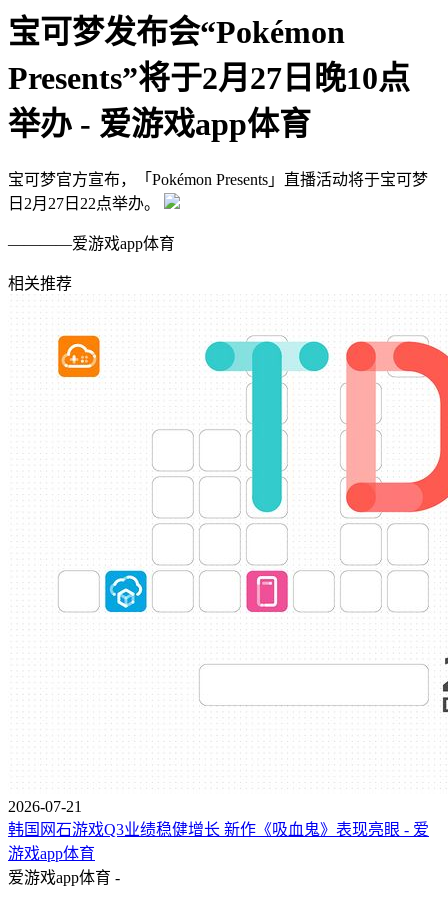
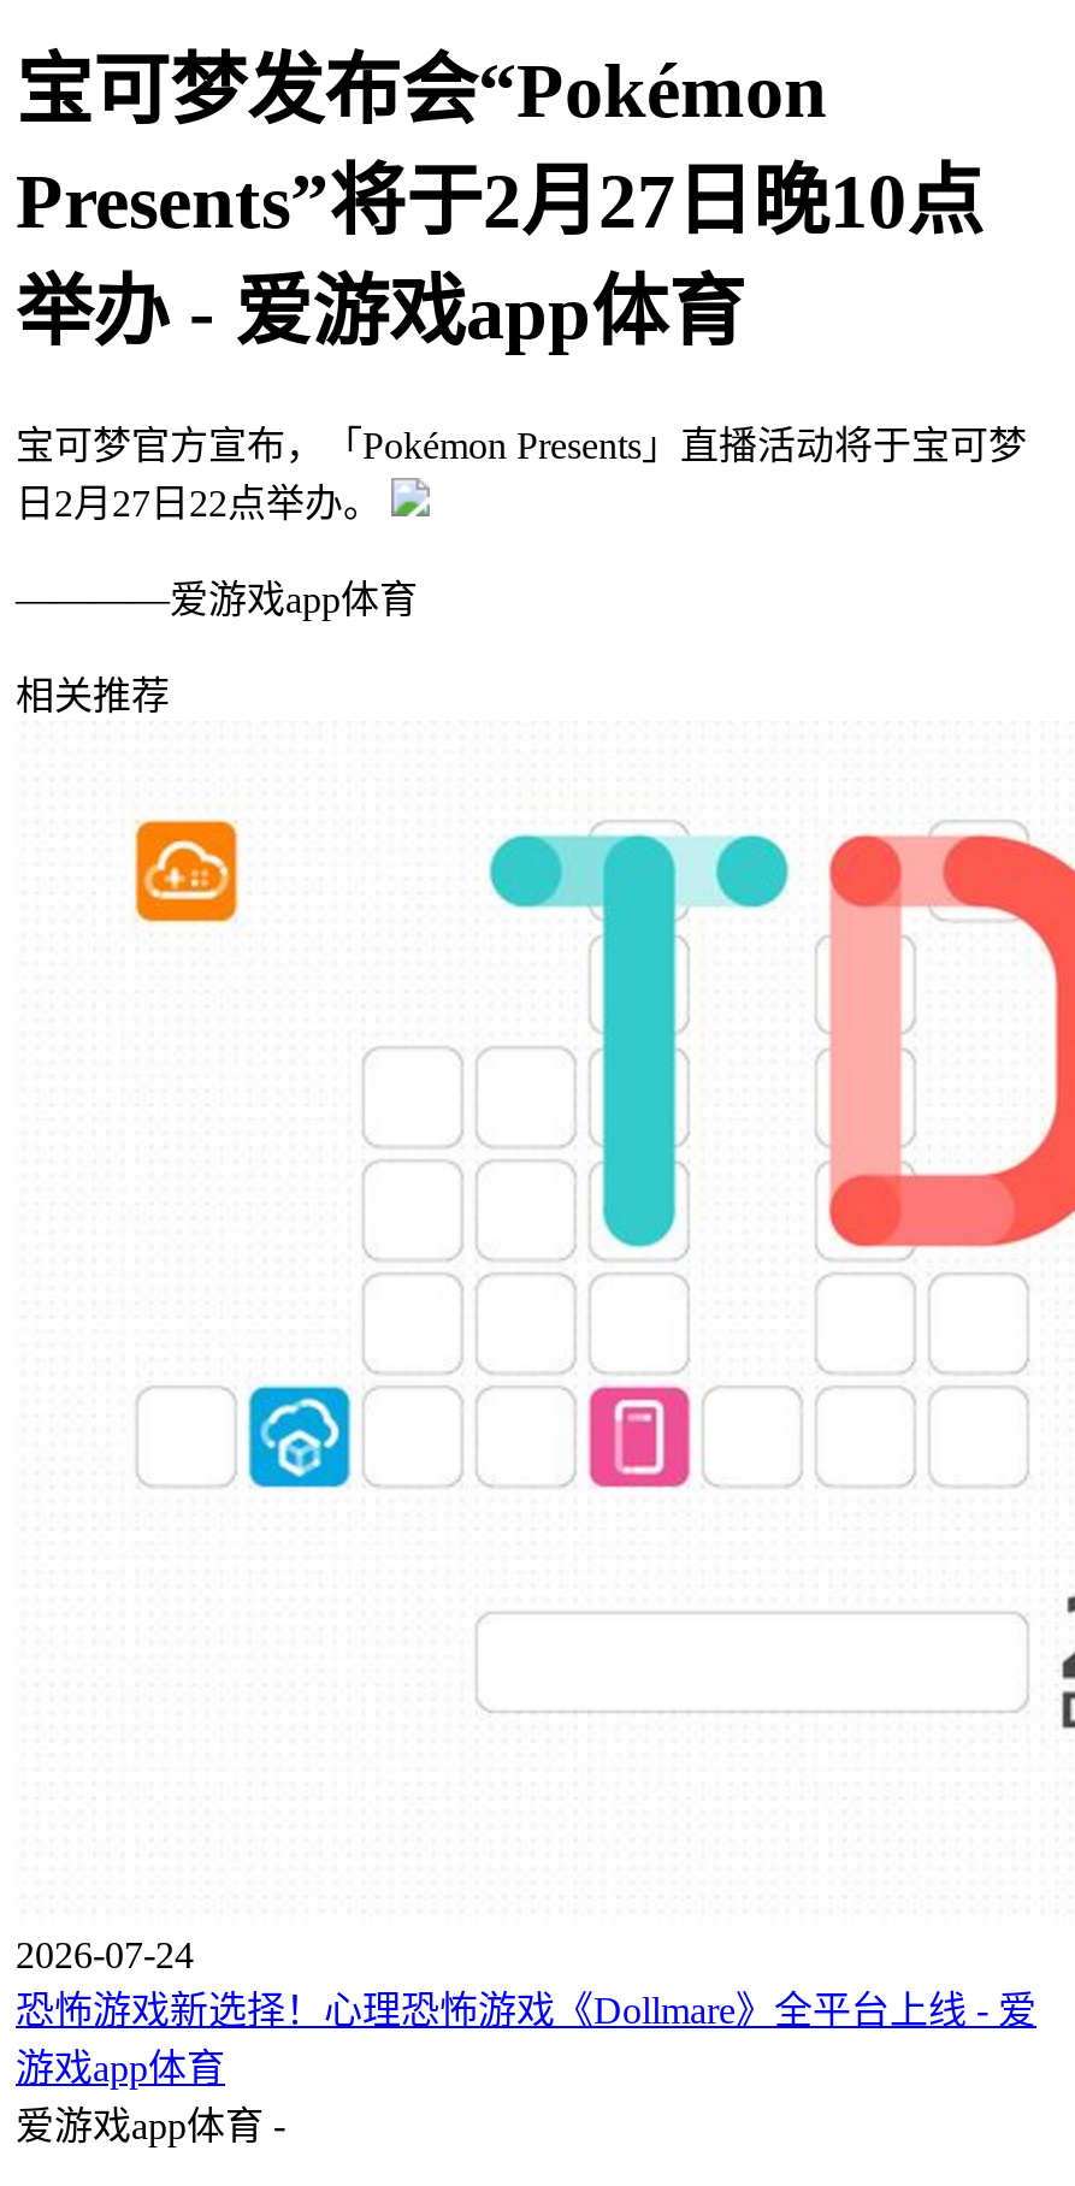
[8,798,429,838] 2026-07-21 | 韩国网石游戏Q3业绩稳健增长 新作《吸血鬼》表现亮眼 - 爱 -> [16,1934,1036,2030] 2026-07-24 | 恐怖游戏新选择！心理恐怖游戏《Dollmare》全平台上线 - 爱

